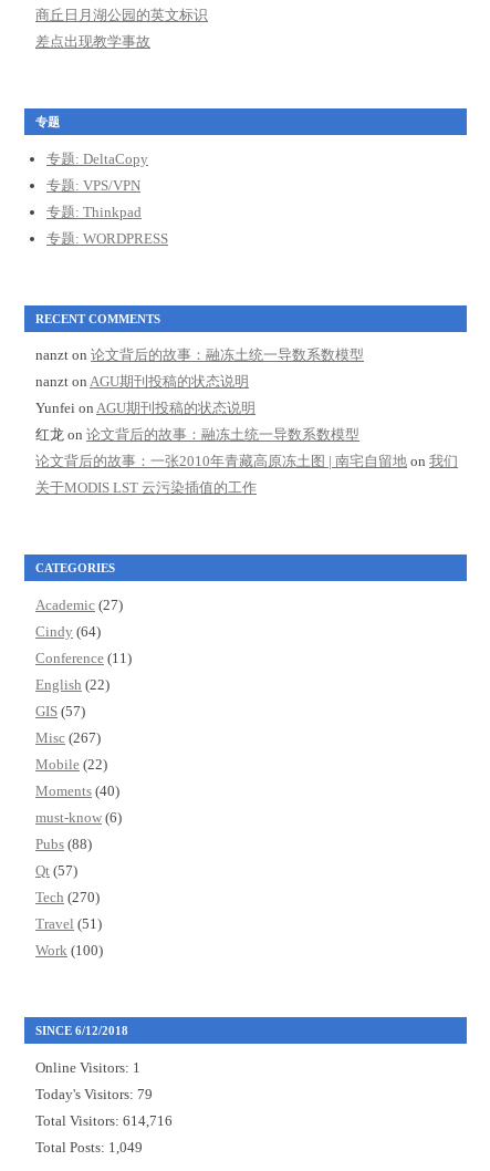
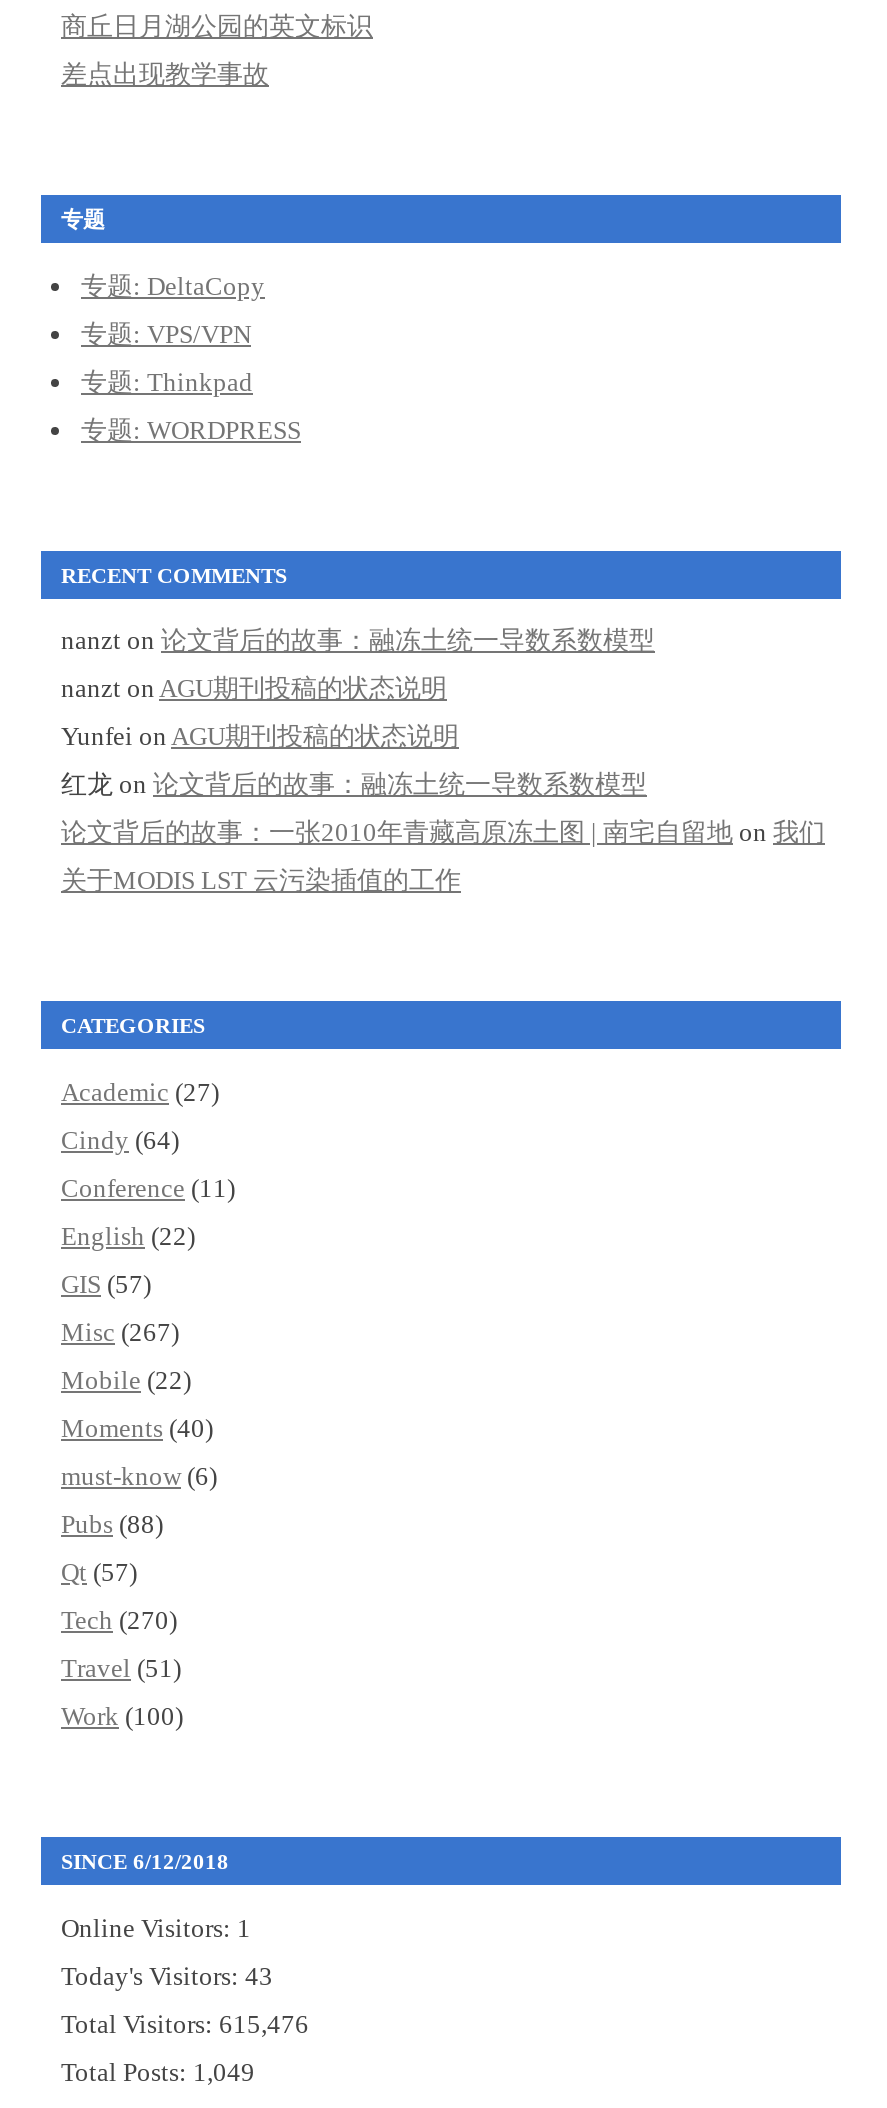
[35,1086,153,1102] Today's Visitors: 79 -> [61,1961,273,1991] Today's Visitors: 43
[35,1112,173,1129] Total Visitors: 614,716 -> [61,2009,309,2039] Total Visitors: 615,476

